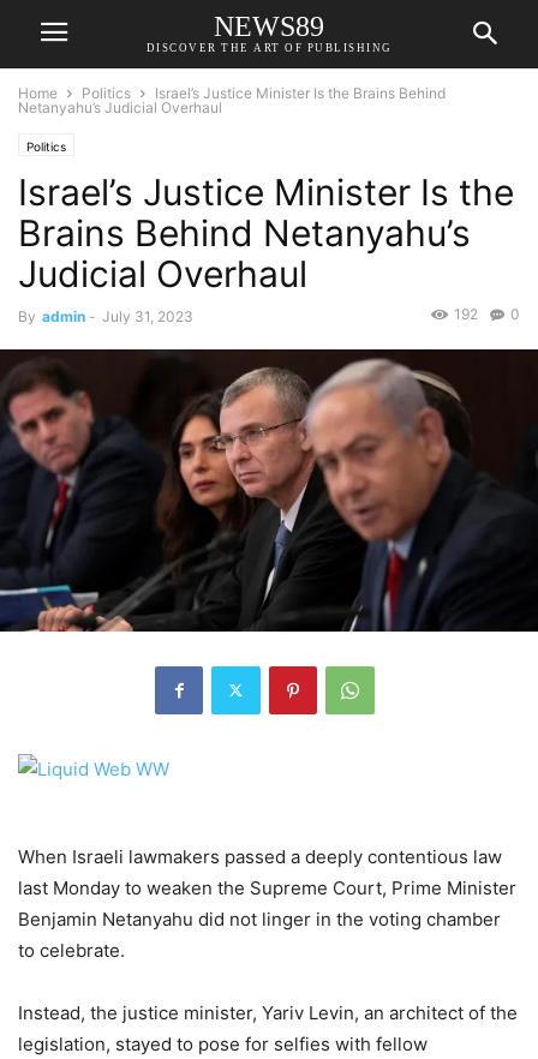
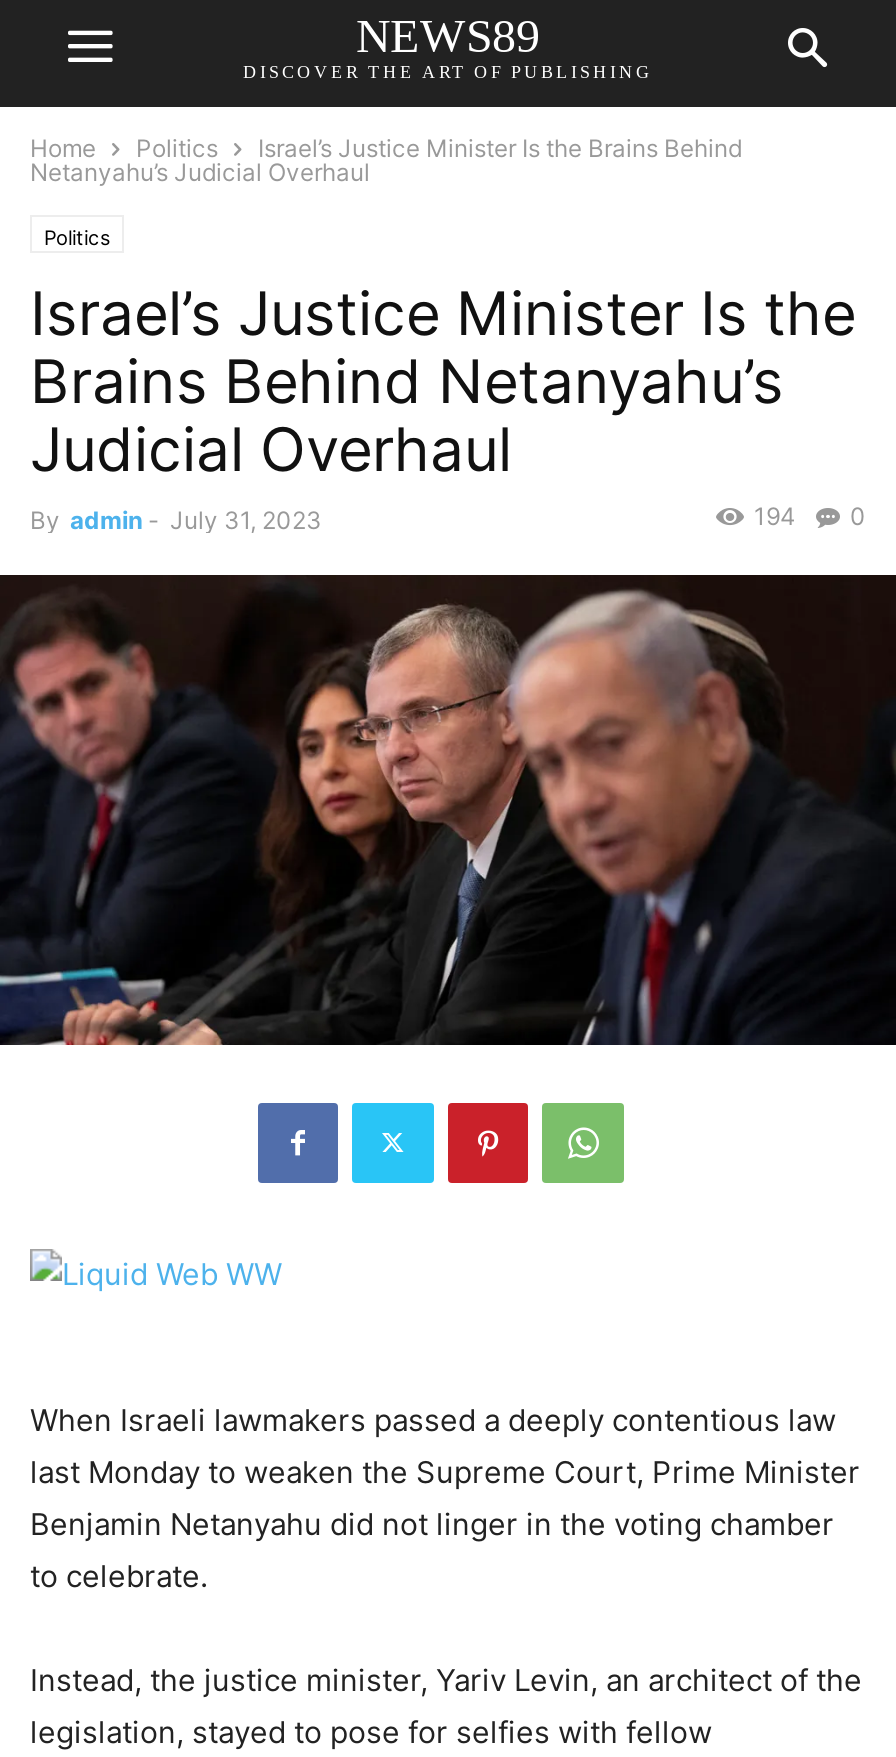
[454,305,520,323] 192 0 -> [754,501,866,531] 194 0

